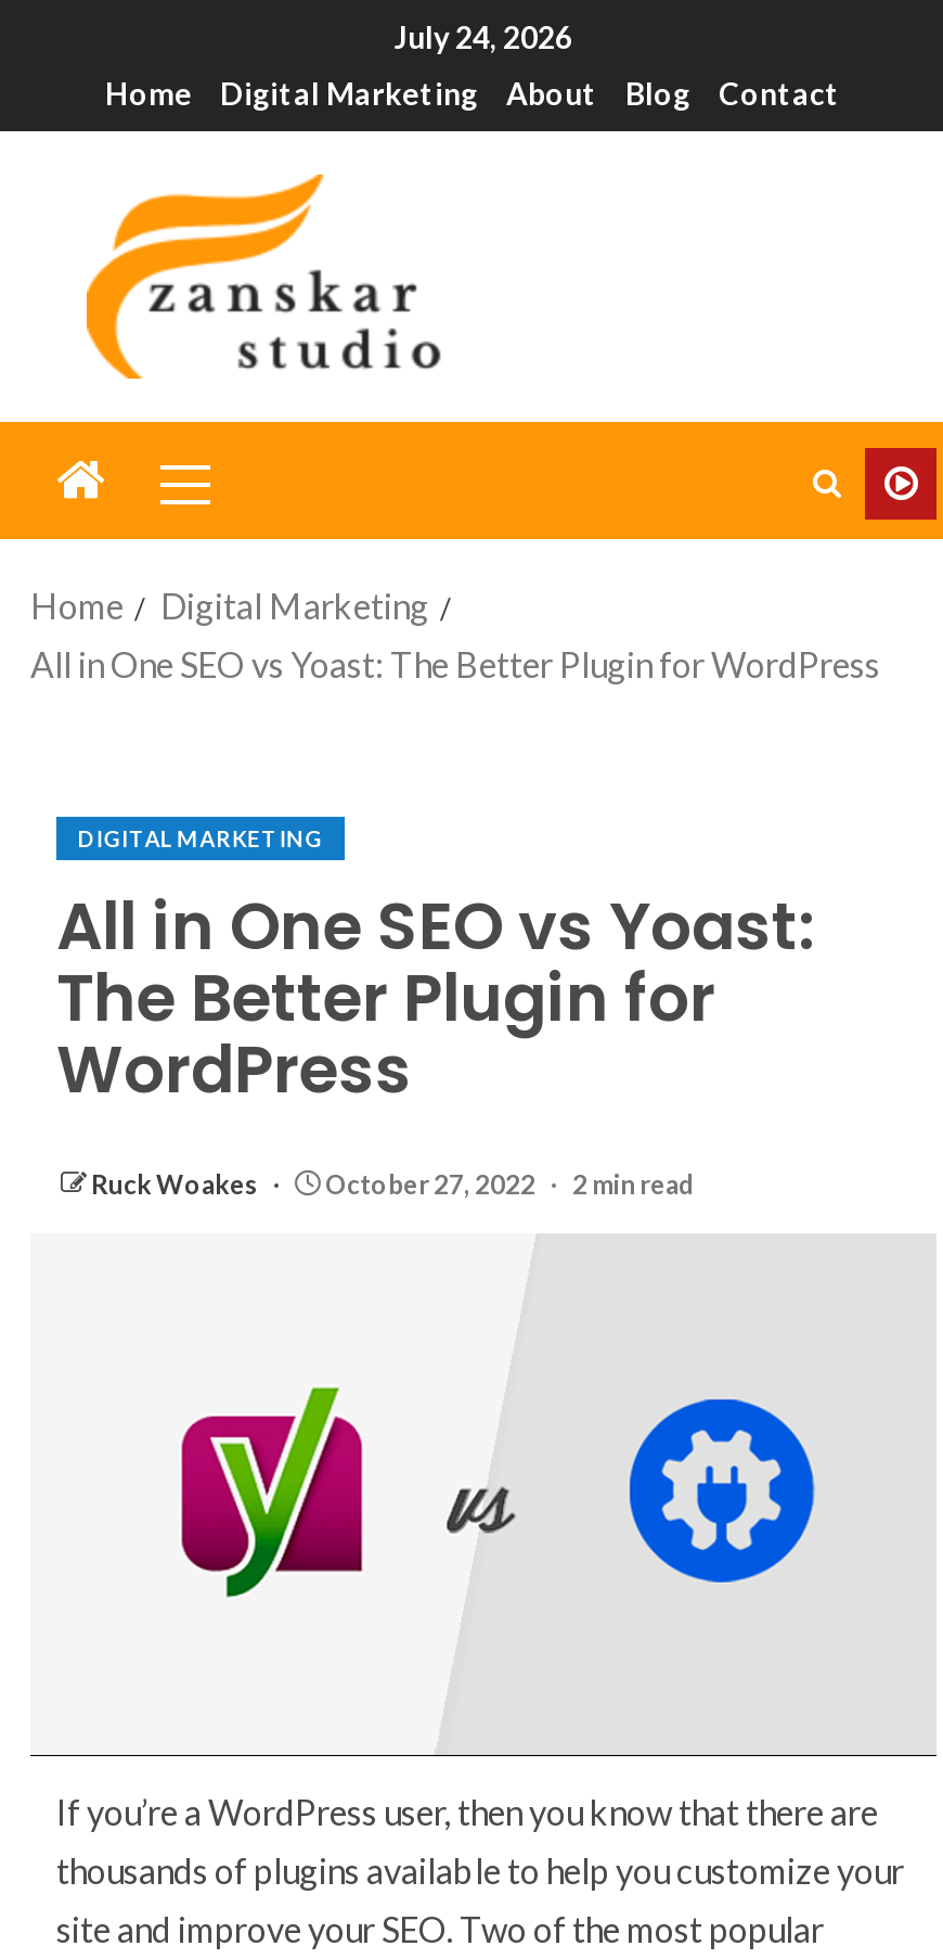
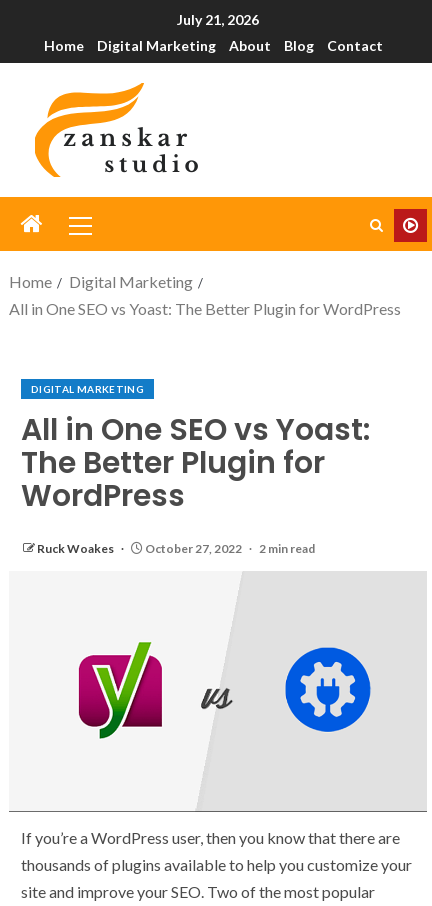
[395,19,572,56] July 24, 2026 -> [177,11,259,28] July 21, 2026

